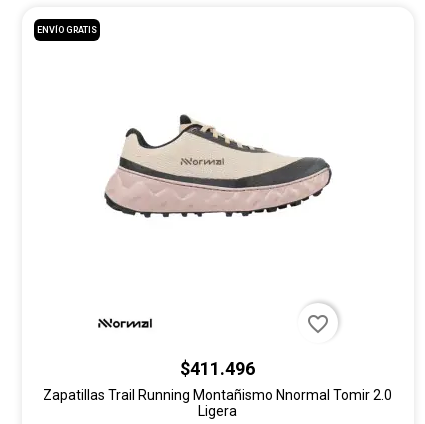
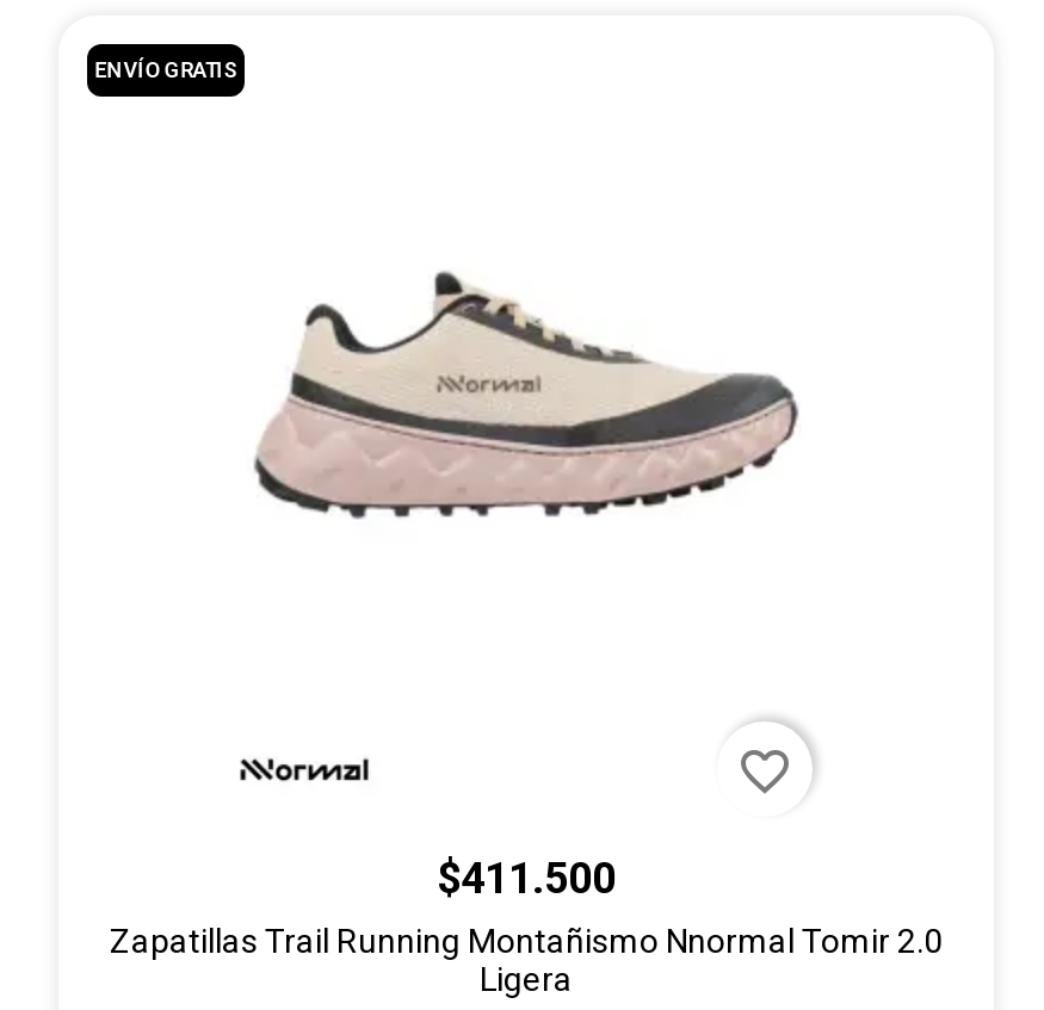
[180,358,255,379] $411.496 -> [437,854,616,904] $411.500

